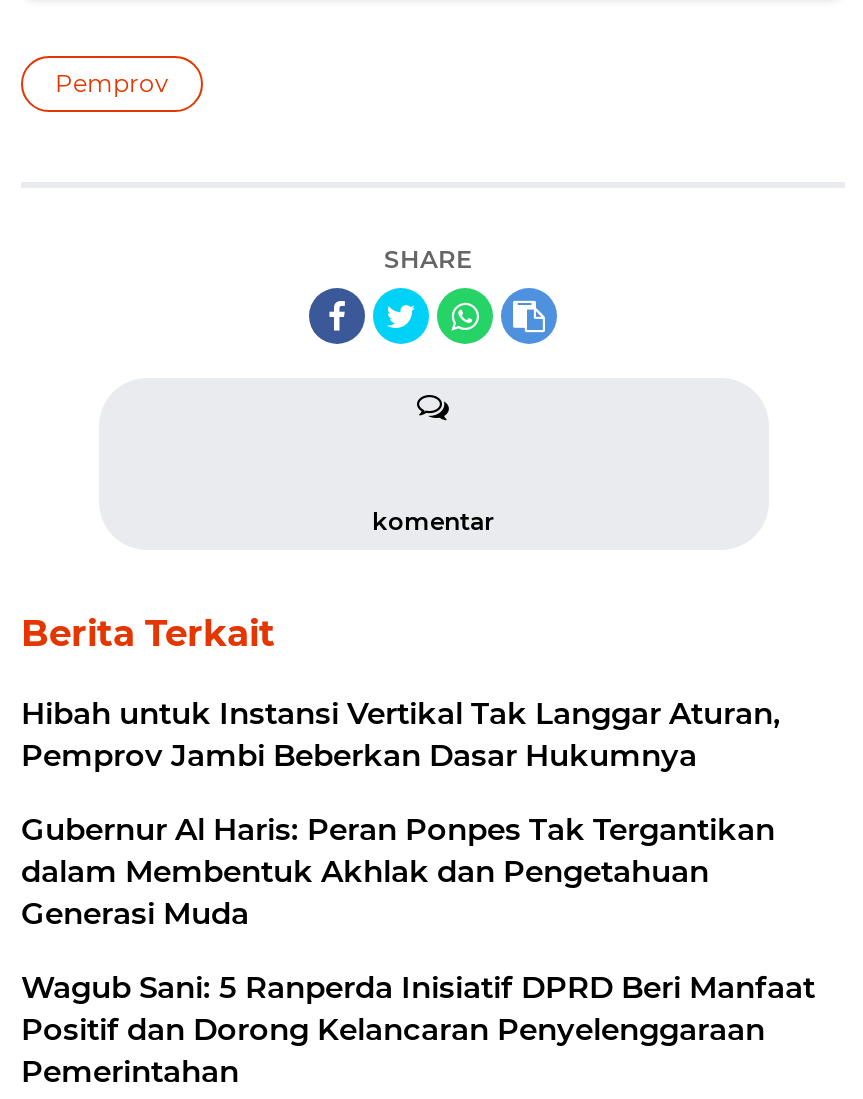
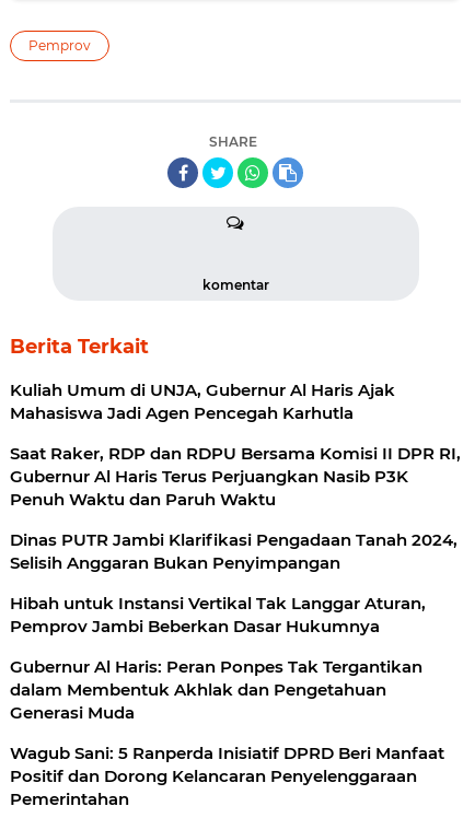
none -> [10,379,461,573] Kuliah Umum di UNJA, Gubernur Al Haris Ajak | Mahasiswa Jadi Agen Pencegah Karhutla | Saat Raker, RDP dan RDPU Bersama Komisi II DPR RI, | Gubernur Al Haris Terus Perjuangkan Nasib P3K | Penuh Waktu dan Paruh Waktu | Dinas PUTR Jambi Klarifikasi Pengadaan Tanah 2024, | Selisih Anggaran Bukan Penyimpangan

